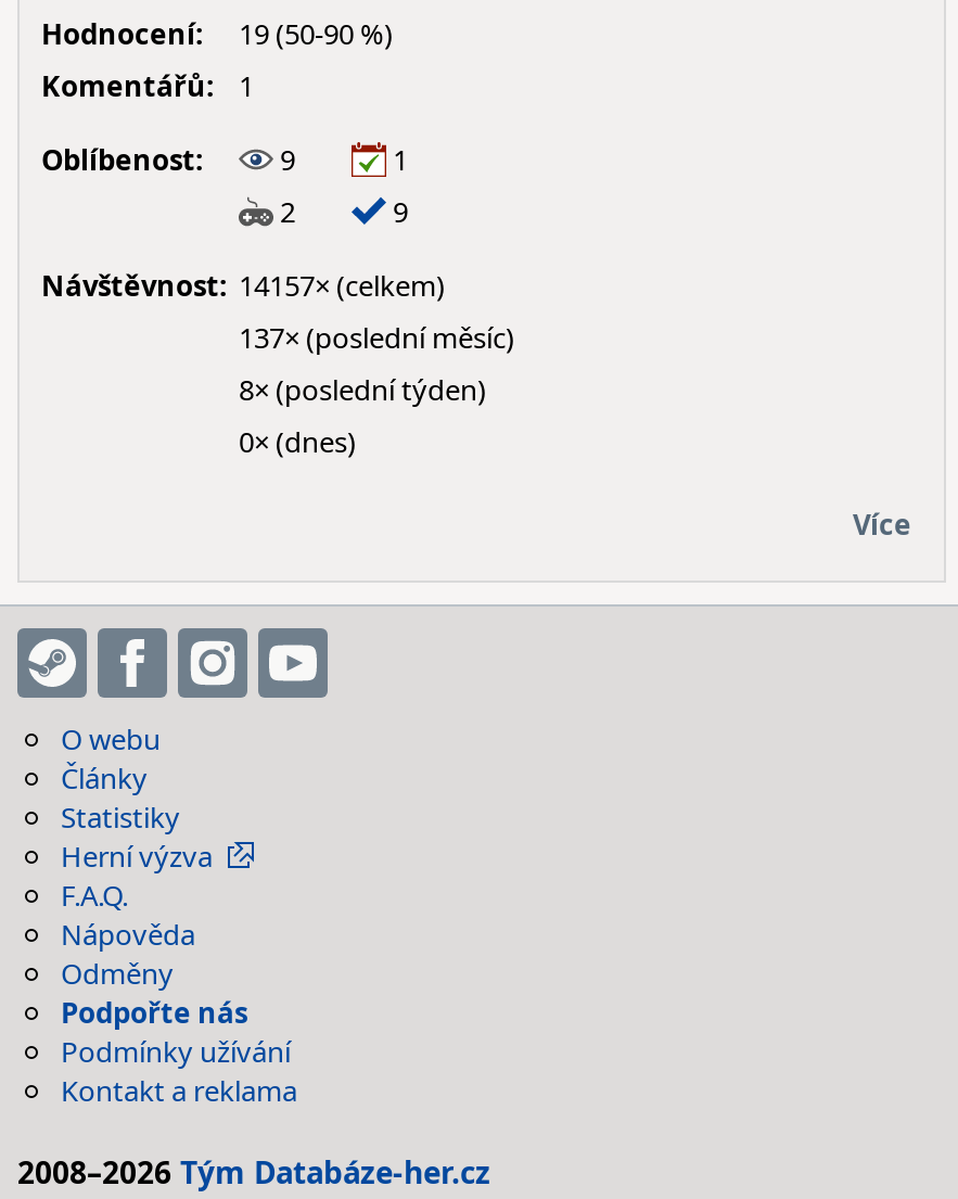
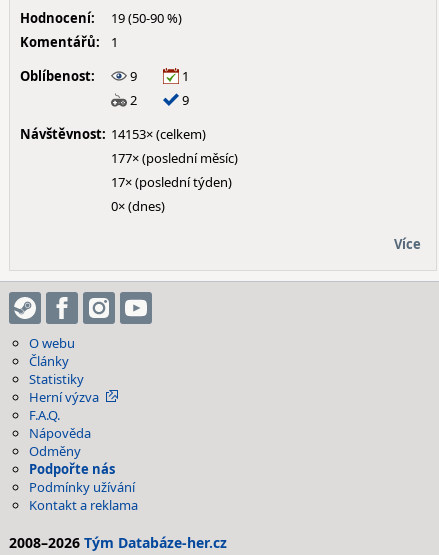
[41,266,445,305] Návštěvnost: 14157× (celkem) -> [20,125,206,143] Návštěvnost: 14153× (celkem)
[239,318,514,357] 137× (poslední měsíc) -> [111,149,238,167] 177× (poslední měsíc)
[239,370,486,409] 8× (poslední týden) -> [111,173,232,191] 17× (poslední týden)

